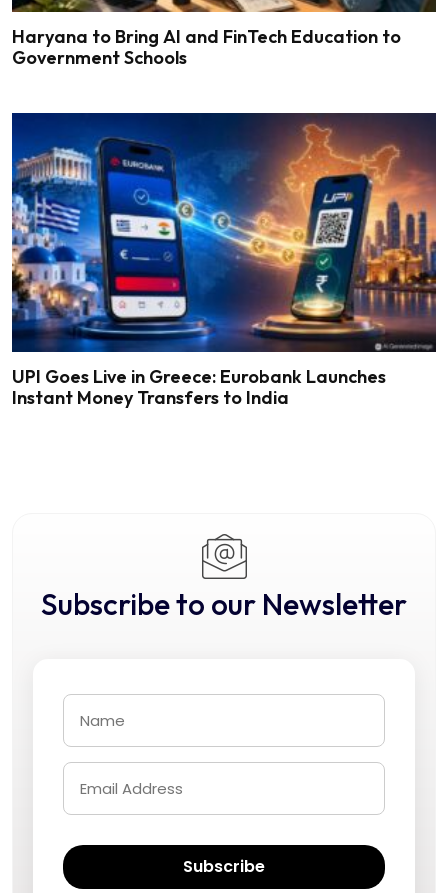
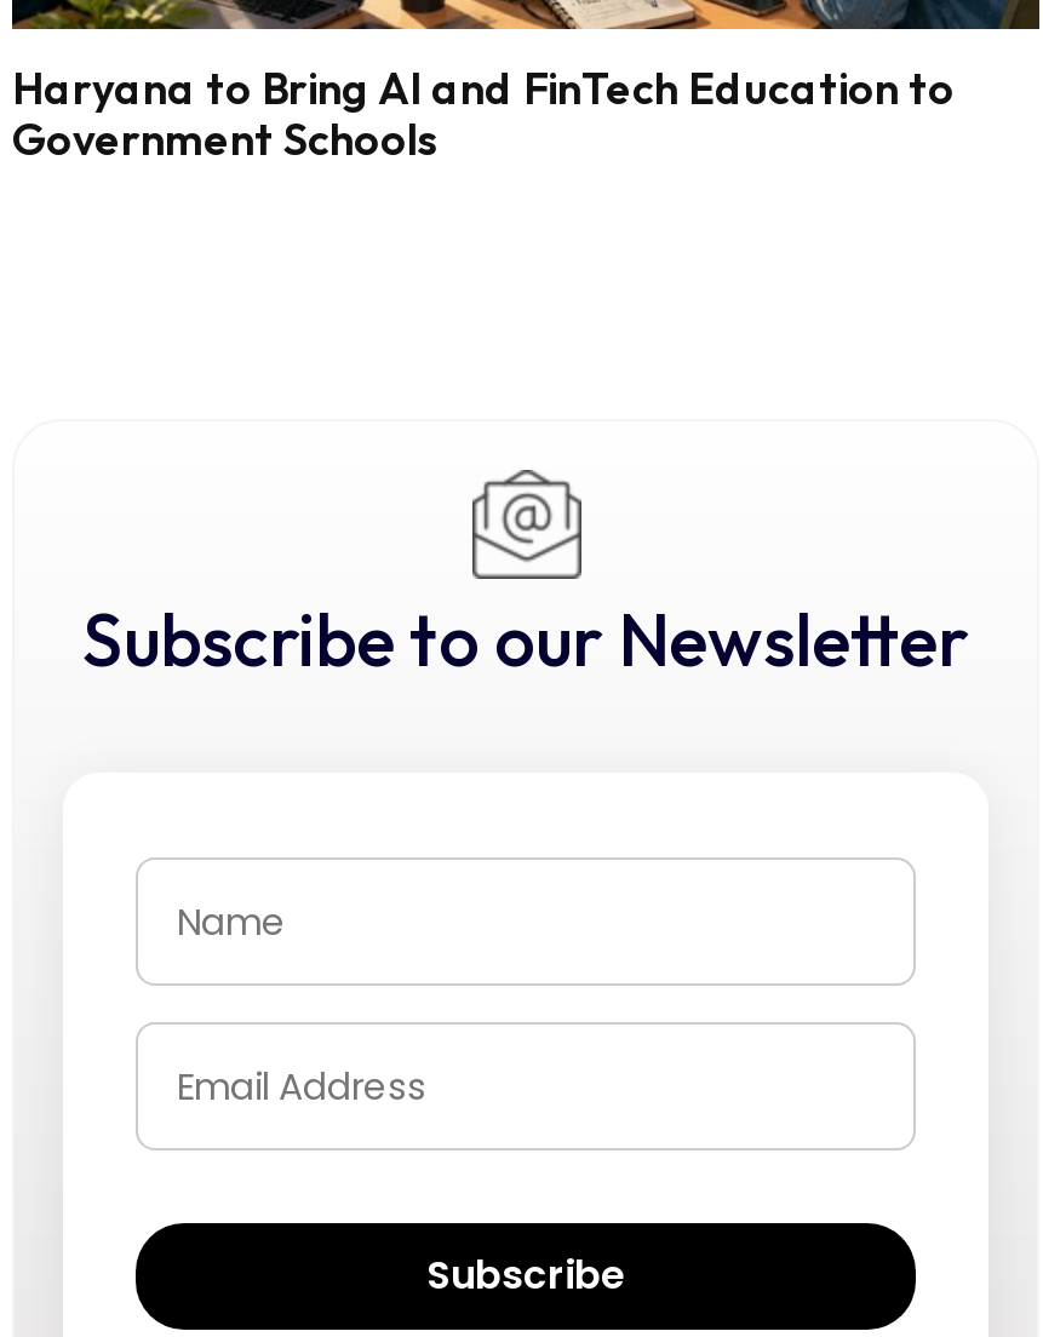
[11,112,437,409] [image] | UPI Goes Live in Greece: Eurobank Launches | Instant Money Transfers to India -> none

